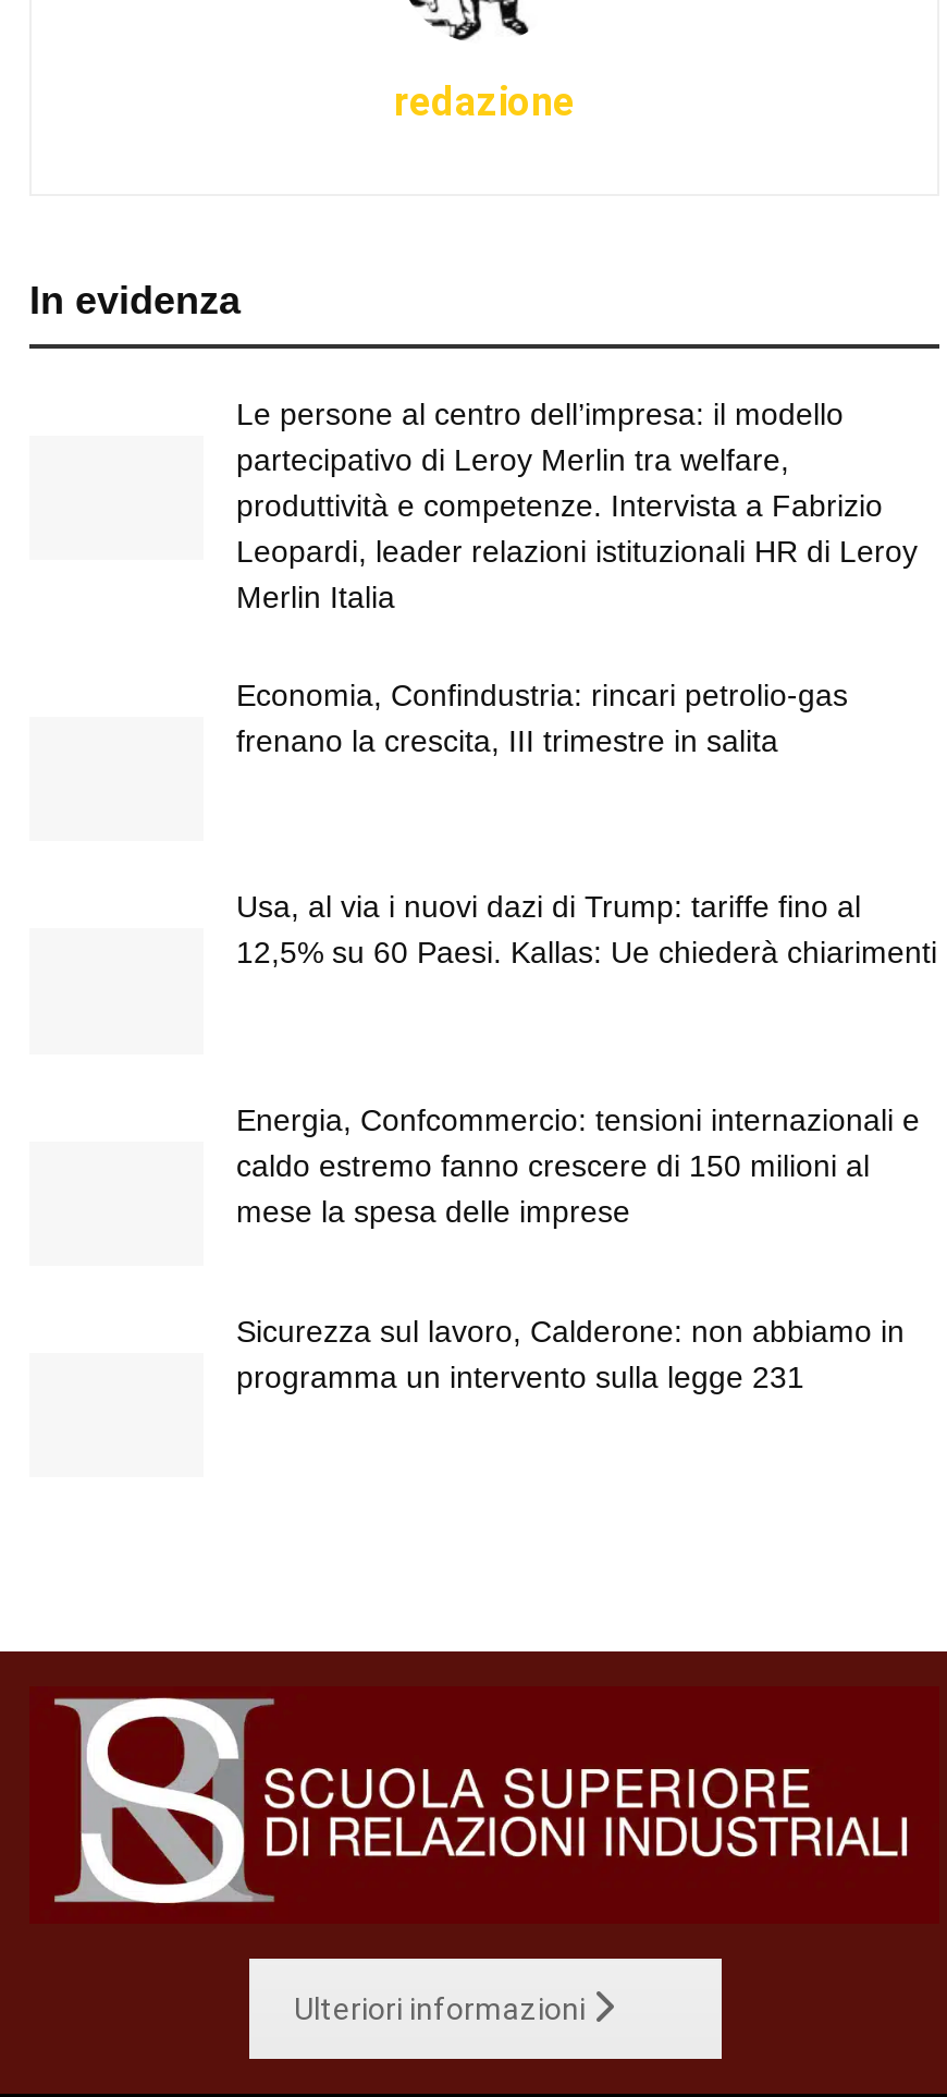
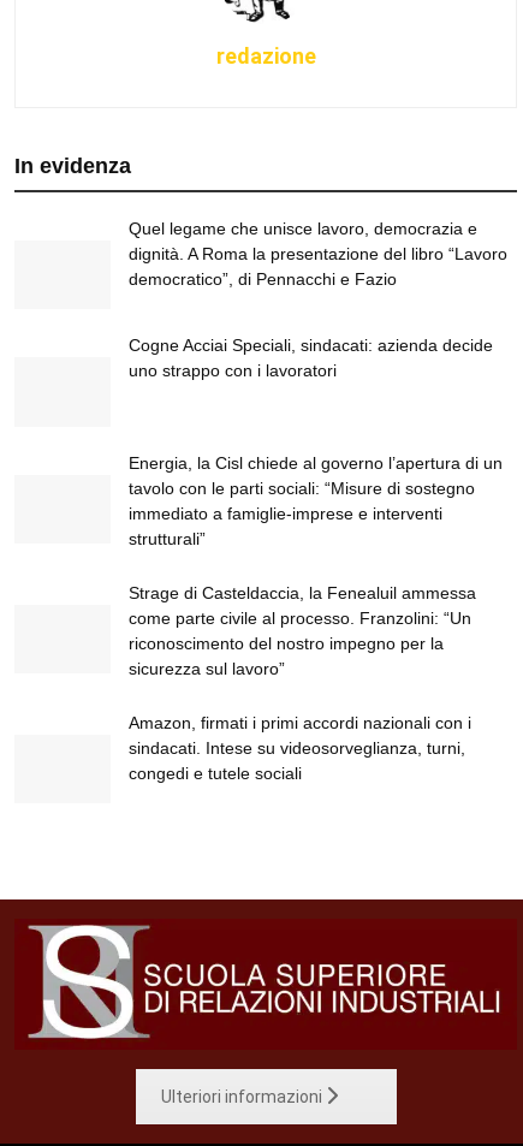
[236,397,918,615] Le persone al centro dell’impresa: il modello | partecipativo di Leroy Merlin tra welfare, | produttività e competenze. Intervista a Fabrizio | Leopardi, leader relazioni istituzionali HR di Leroy | Merlin Italia -> [129,219,507,289] Quel legame che unisce lavoro, democrazia e | dignità. A Roma la presentazione del libro “Lavoro | democratico”, di Pennacchi e Fazio
[236,678,848,759] Economia, Confindustria: rincari petrolio-gas | frenano la crescita, III trimestre in salita -> [129,336,493,381] Cogne Acciai Speciali, sindacati: azienda decide | uno strappo con i lavoratori
[236,890,937,971] Usa, al via i nuovi dazi di Trump: tariffe fino al | 12,5% su 60 Paesi. Kallas: Ue chiederà chiarimenti -> [129,453,503,548] Energia, la Cisl chiede al governo l’apertura di un | tavolo con le parti sociali: “Misure di sostegno | immediato a famiglie-imprese e interventi | strutturali”
[236,1102,920,1228] Energia, Confcommercio: tensioni internazionali e | caldo estremo fanno crescere di 150 milioni al | mese la spesa delle imprese -> [129,583,476,678] Strage di Casteldaccia, la Fenealuil ammessa | come parte civile al processo. Franzolini: “Un | riconoscimento del nostro impegno per la | sicurezza sul lavoro”
[236,1314,905,1394] Sicurezza sul lavoro, Calderone: non abbiamo in | programma un intervento sulla legge 231 -> [129,713,471,782] Amazon, firmati i primi accordi nazionali con i | sindacati. Intese su videosorveglianza, turni, | congedi e tutele sociali

